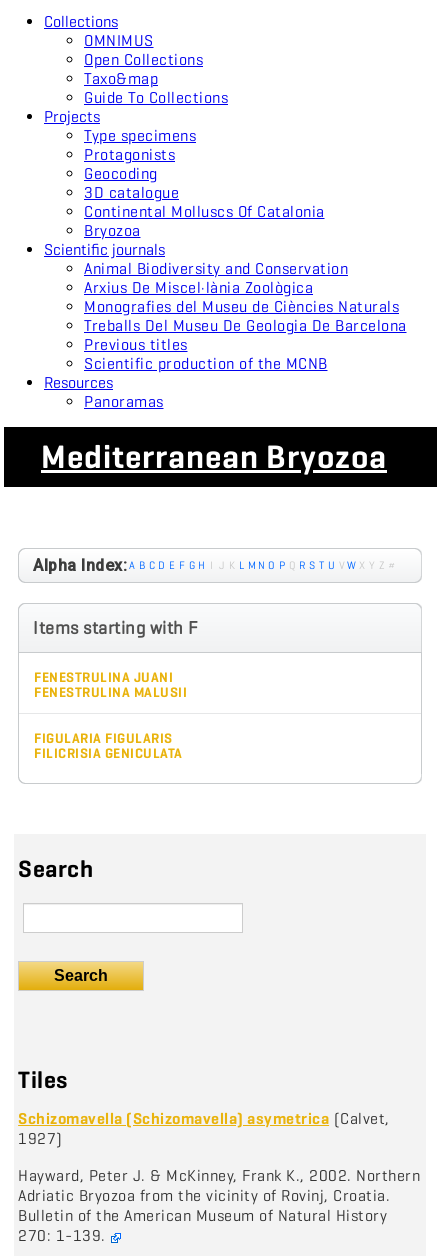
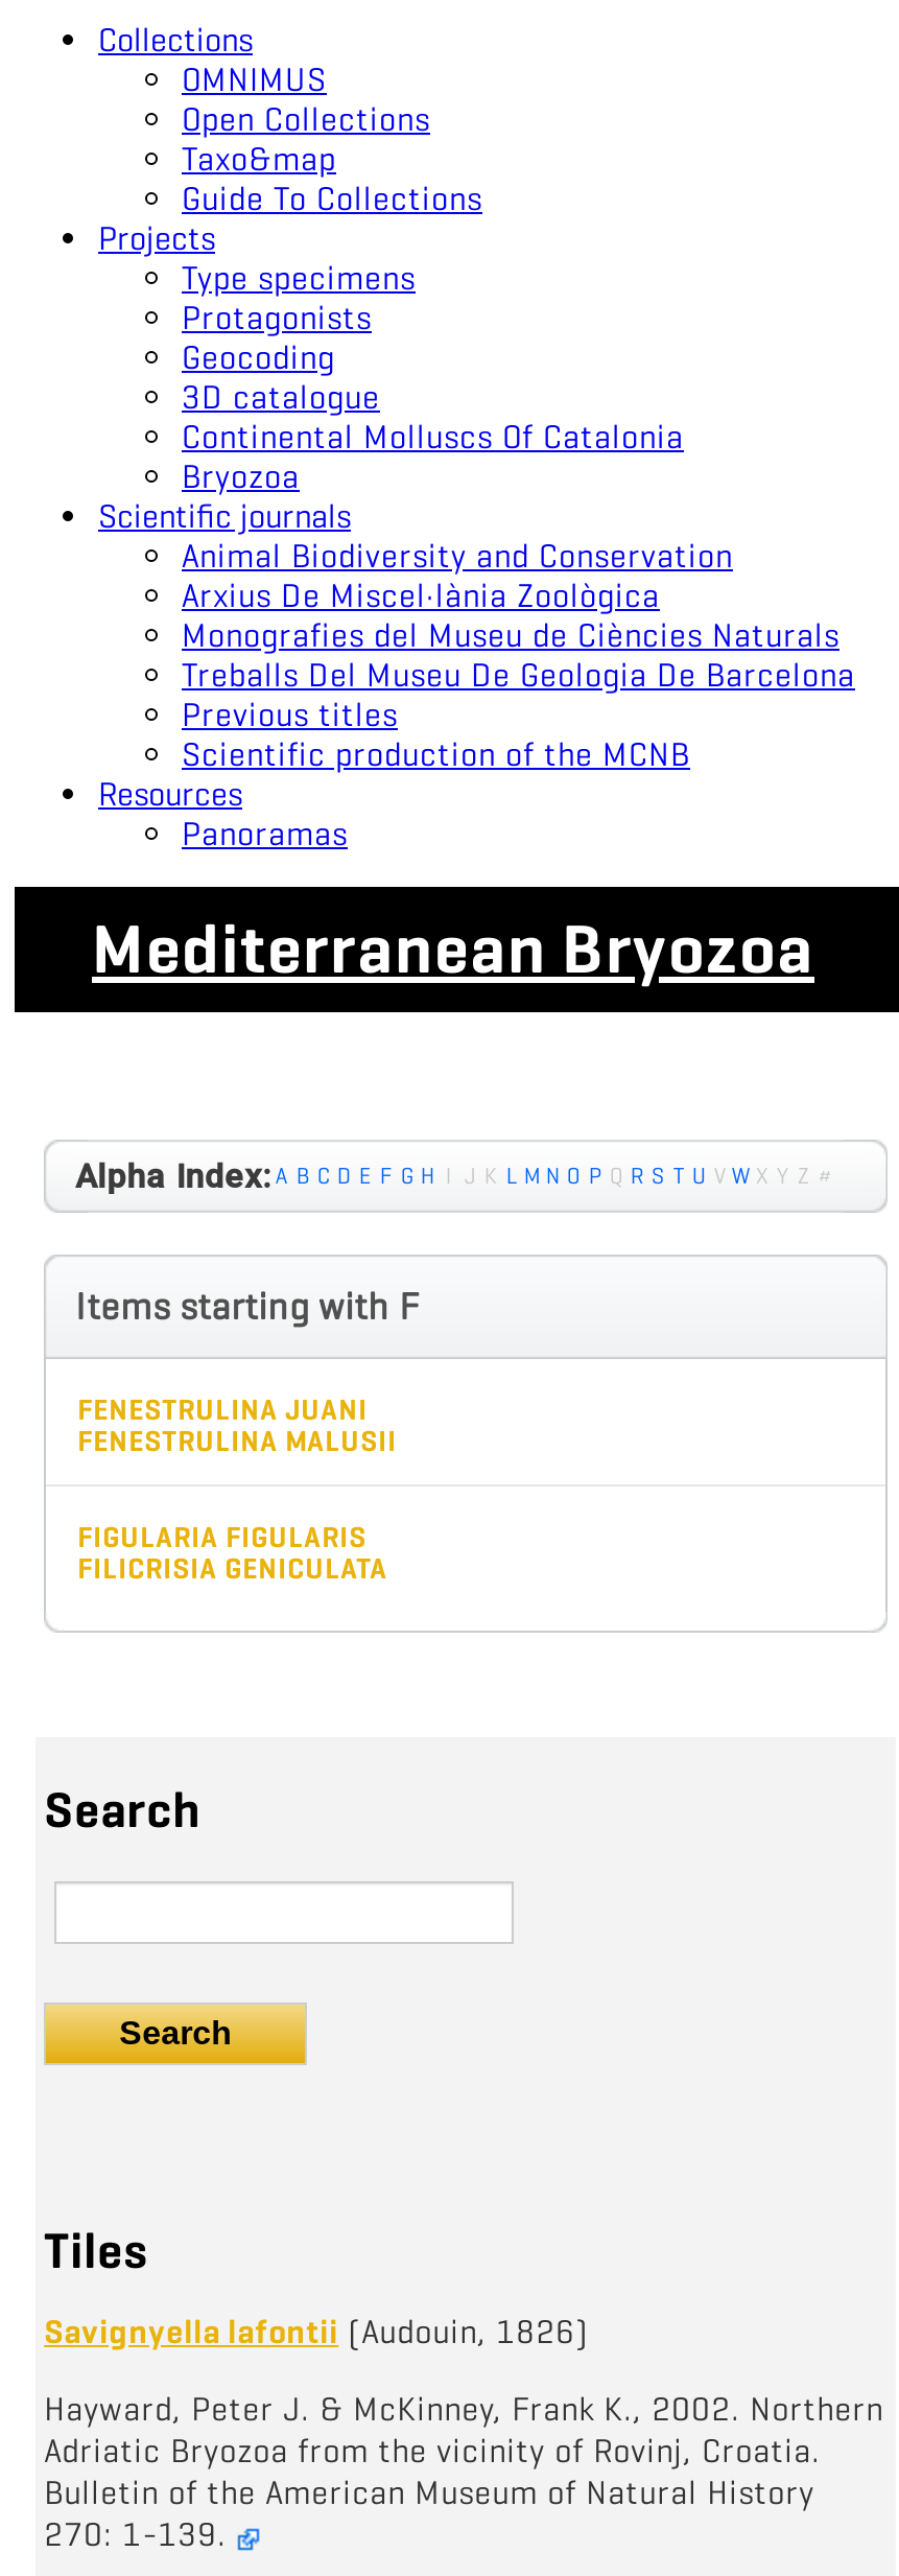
[18,1109,390,1148] Schizomavella (Schizomavella) asymetrica (Calvet, | 1927) -> [44,2313,589,2352] Savignyella lafontii (Audouin, 1826)

